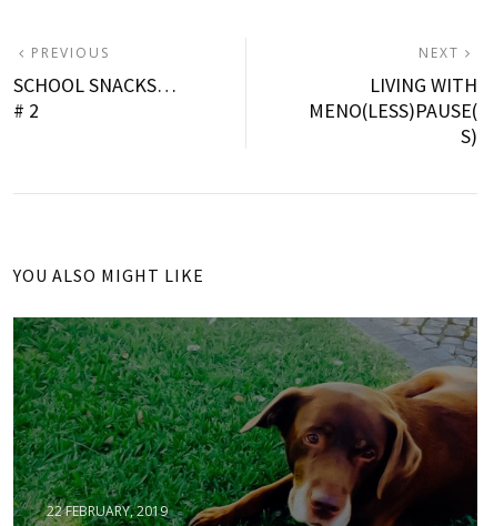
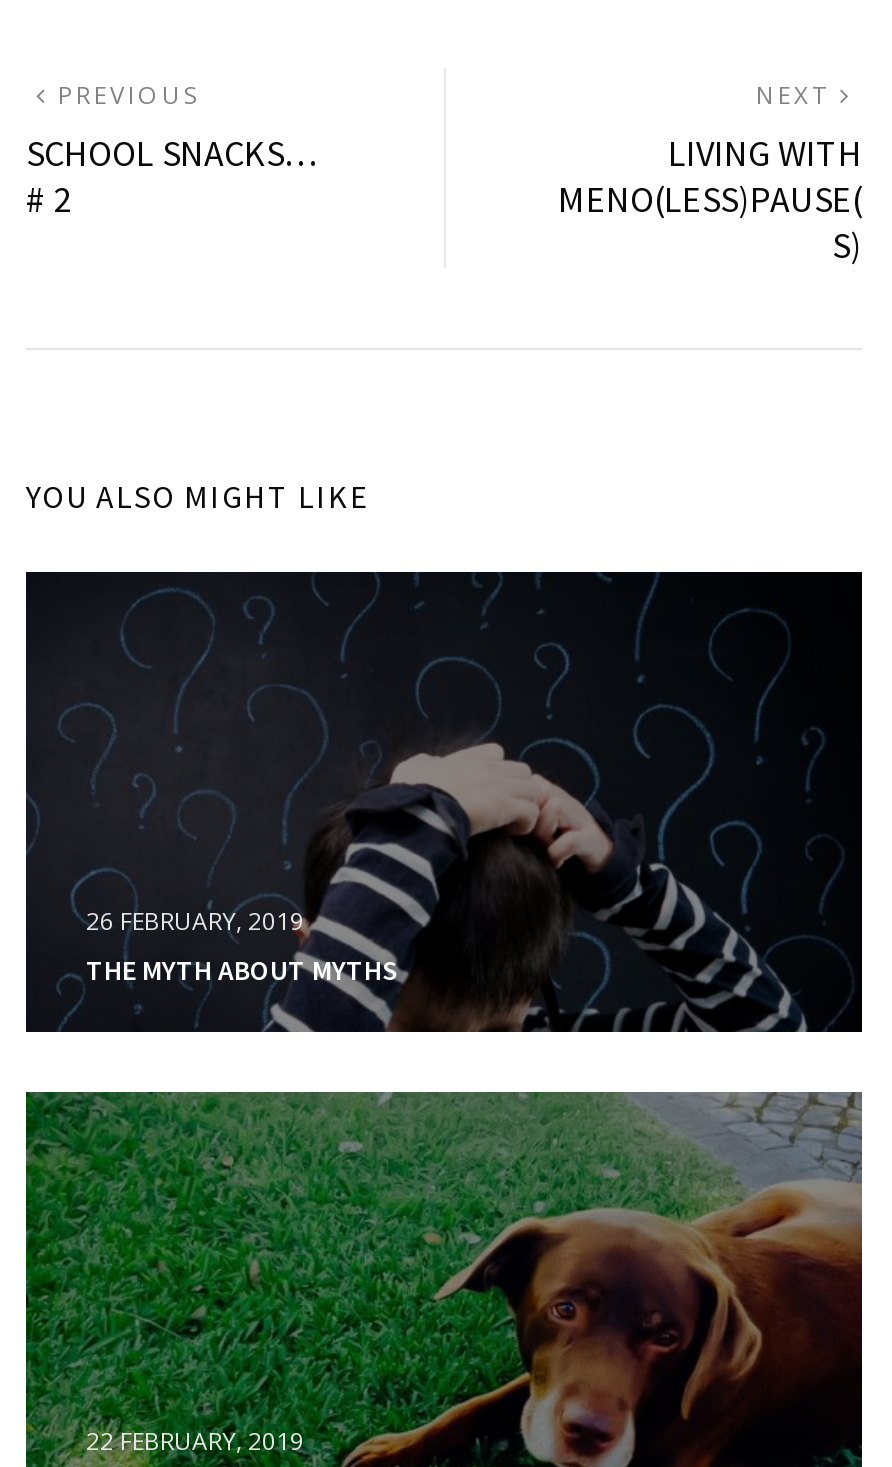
none -> [26,571,864,1035] [image] | 26 FEBRUARY, 2019 | THE MYTH ABOUT MYTHS

